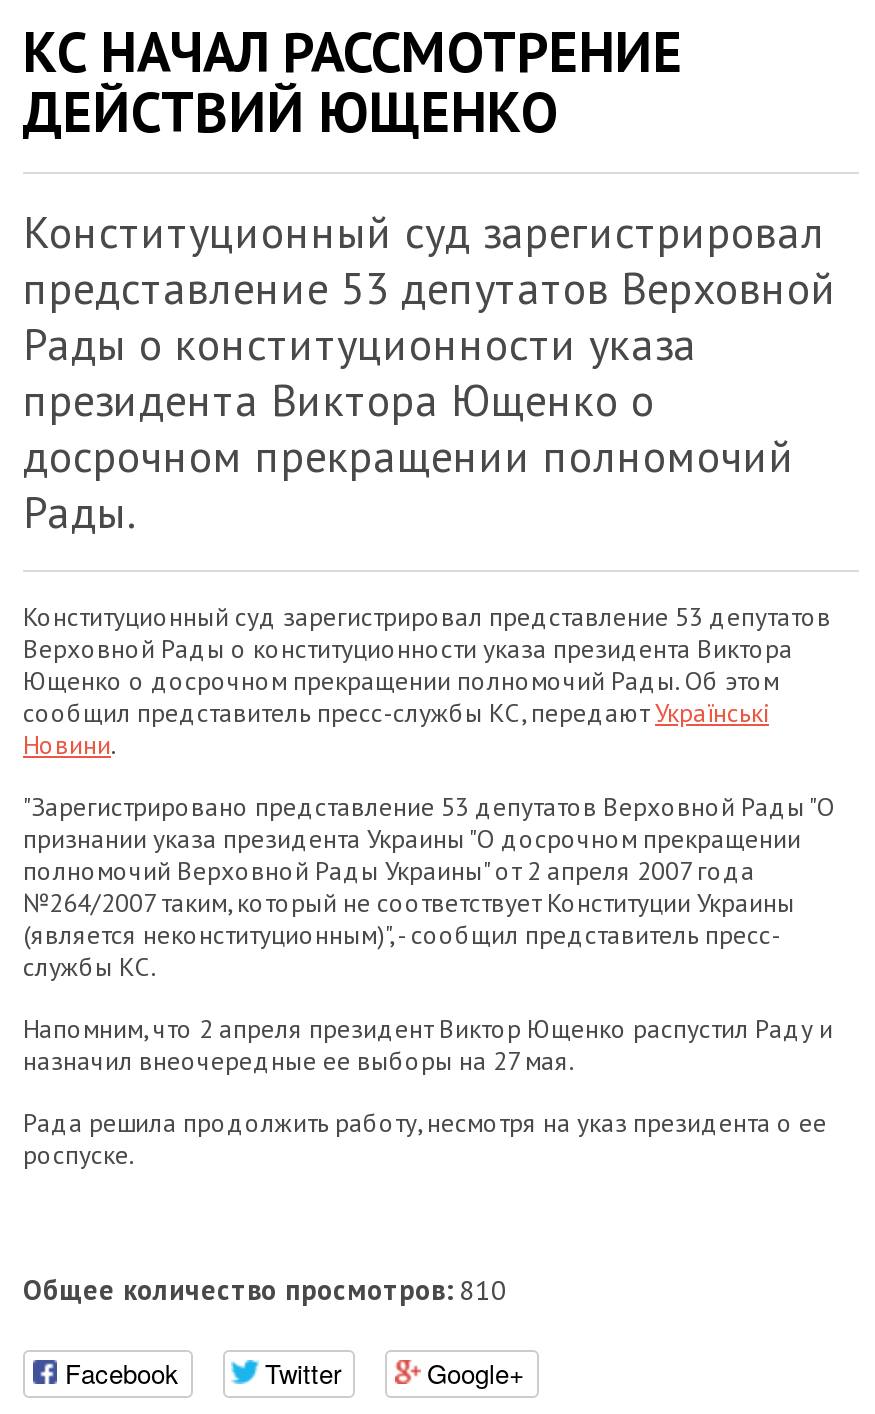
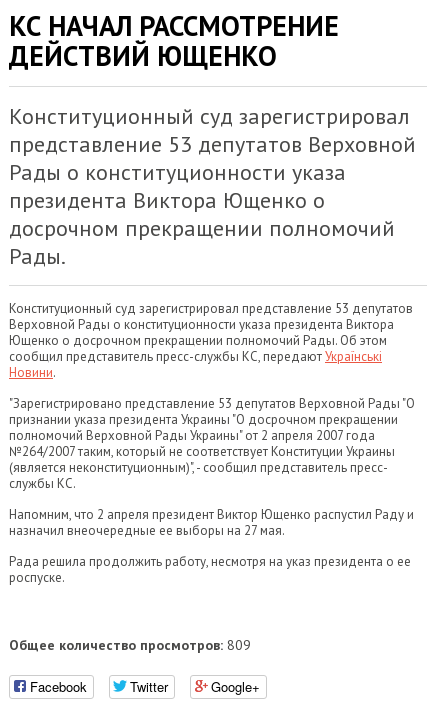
[23,1272,507,1308] Общее количество просмотров: 810 -> [9,636,251,654] Общее количество просмотров: 809

